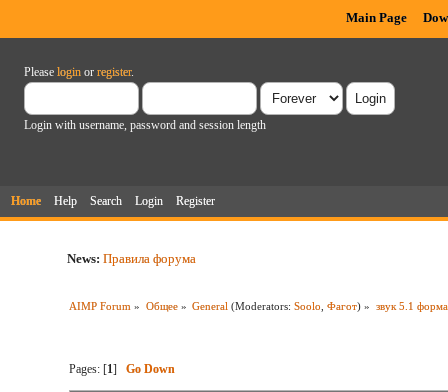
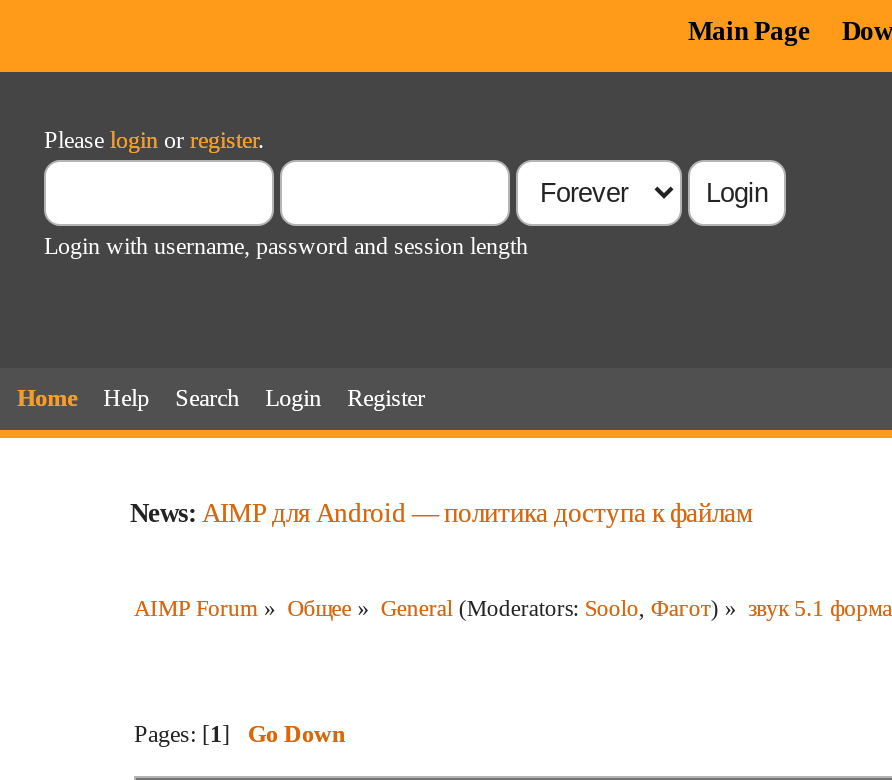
[67,251,196,266] News: Правила форума -> [130,498,752,528] News: AIMP для Android — политика доступа к файлам

